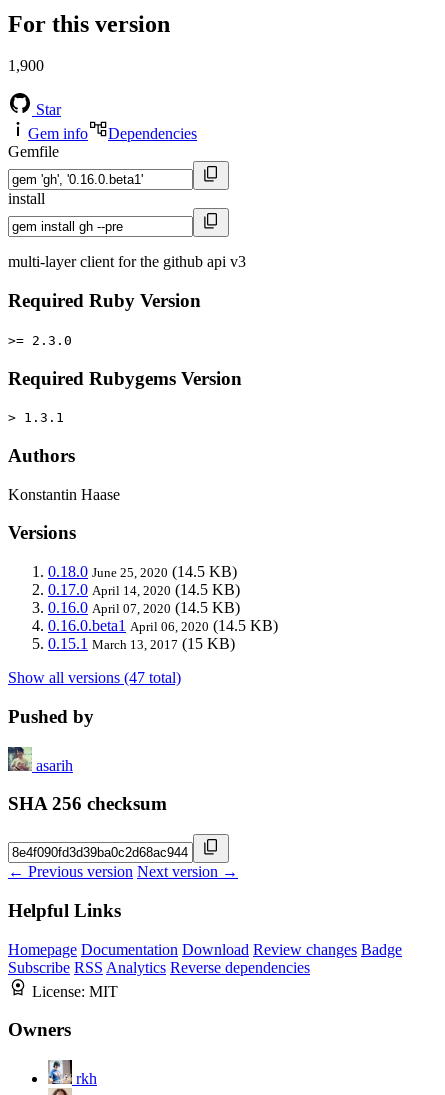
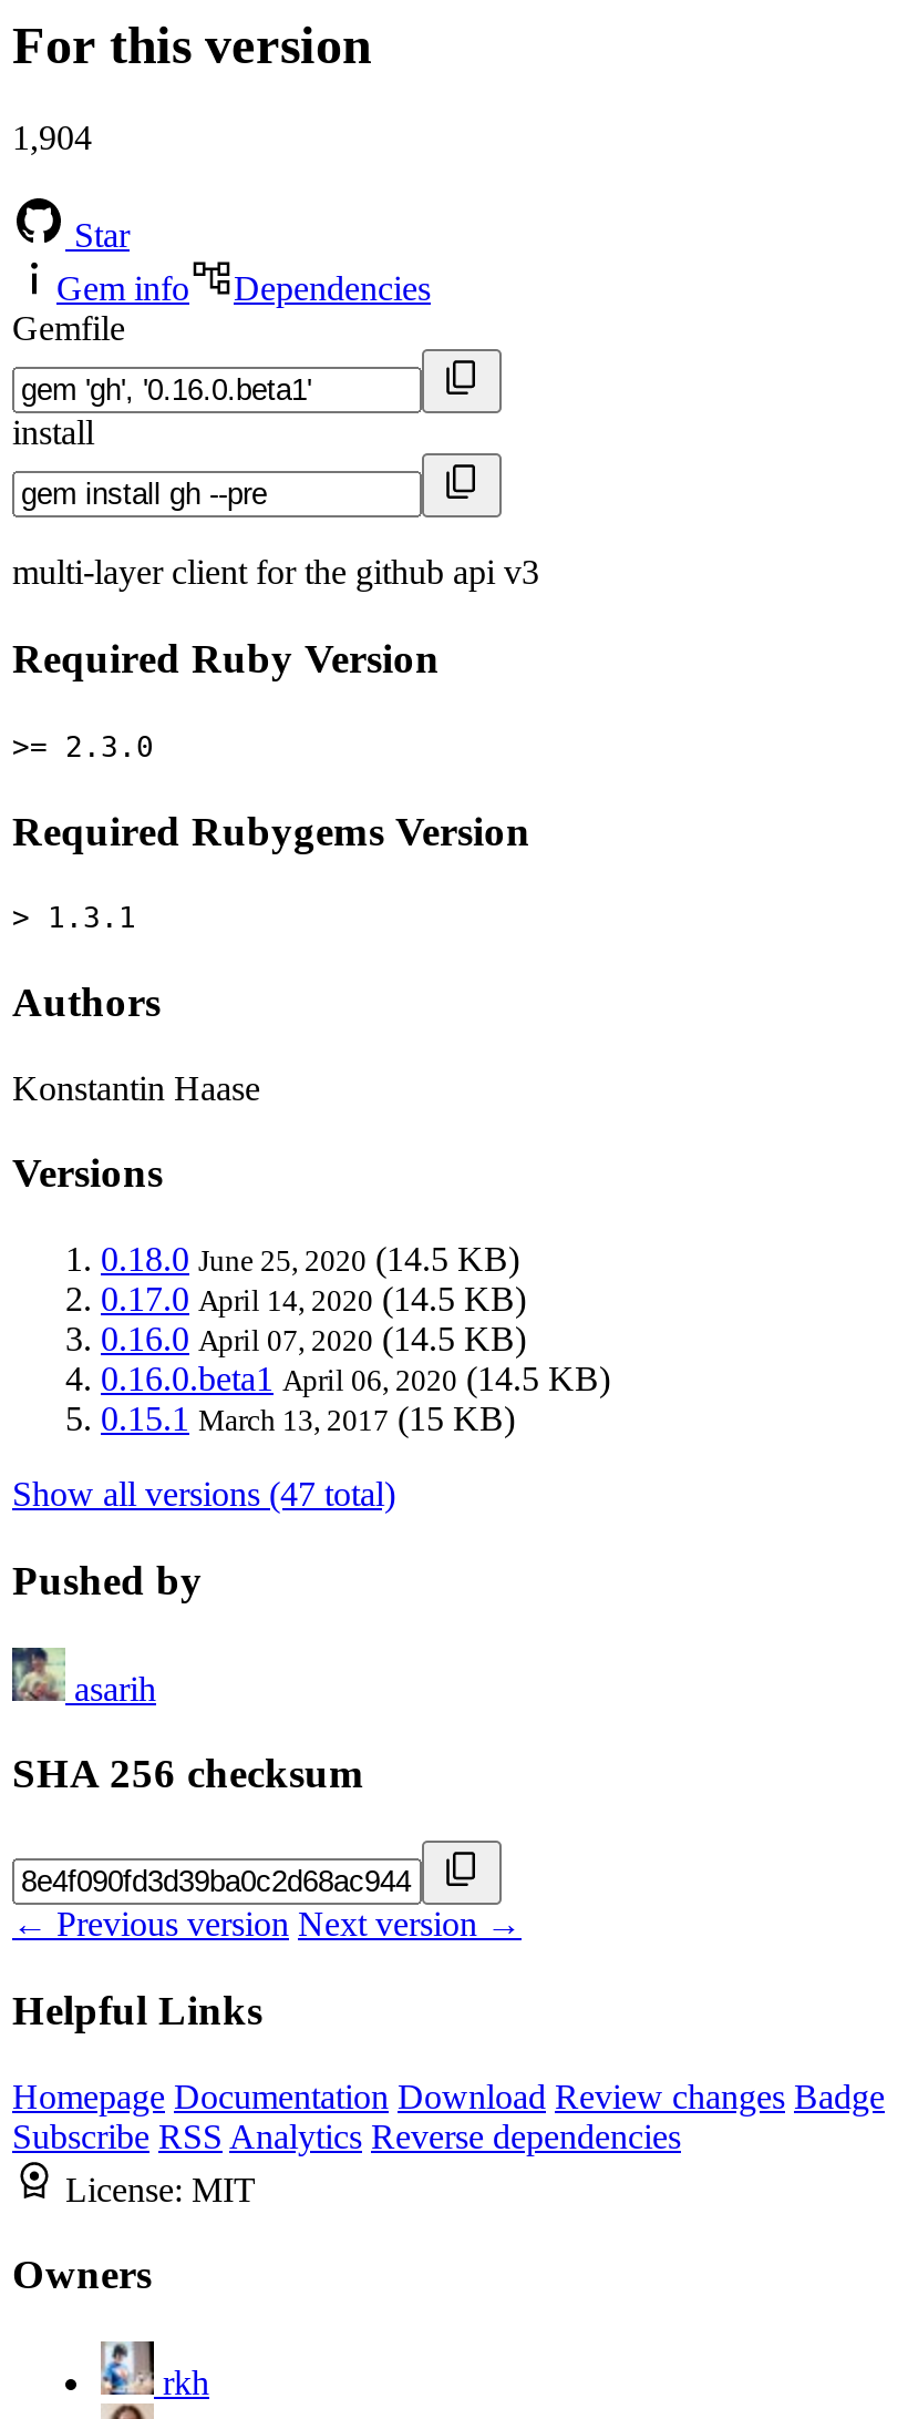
[8,57,44,74] 1,900 -> [12,119,92,157] 1,904

